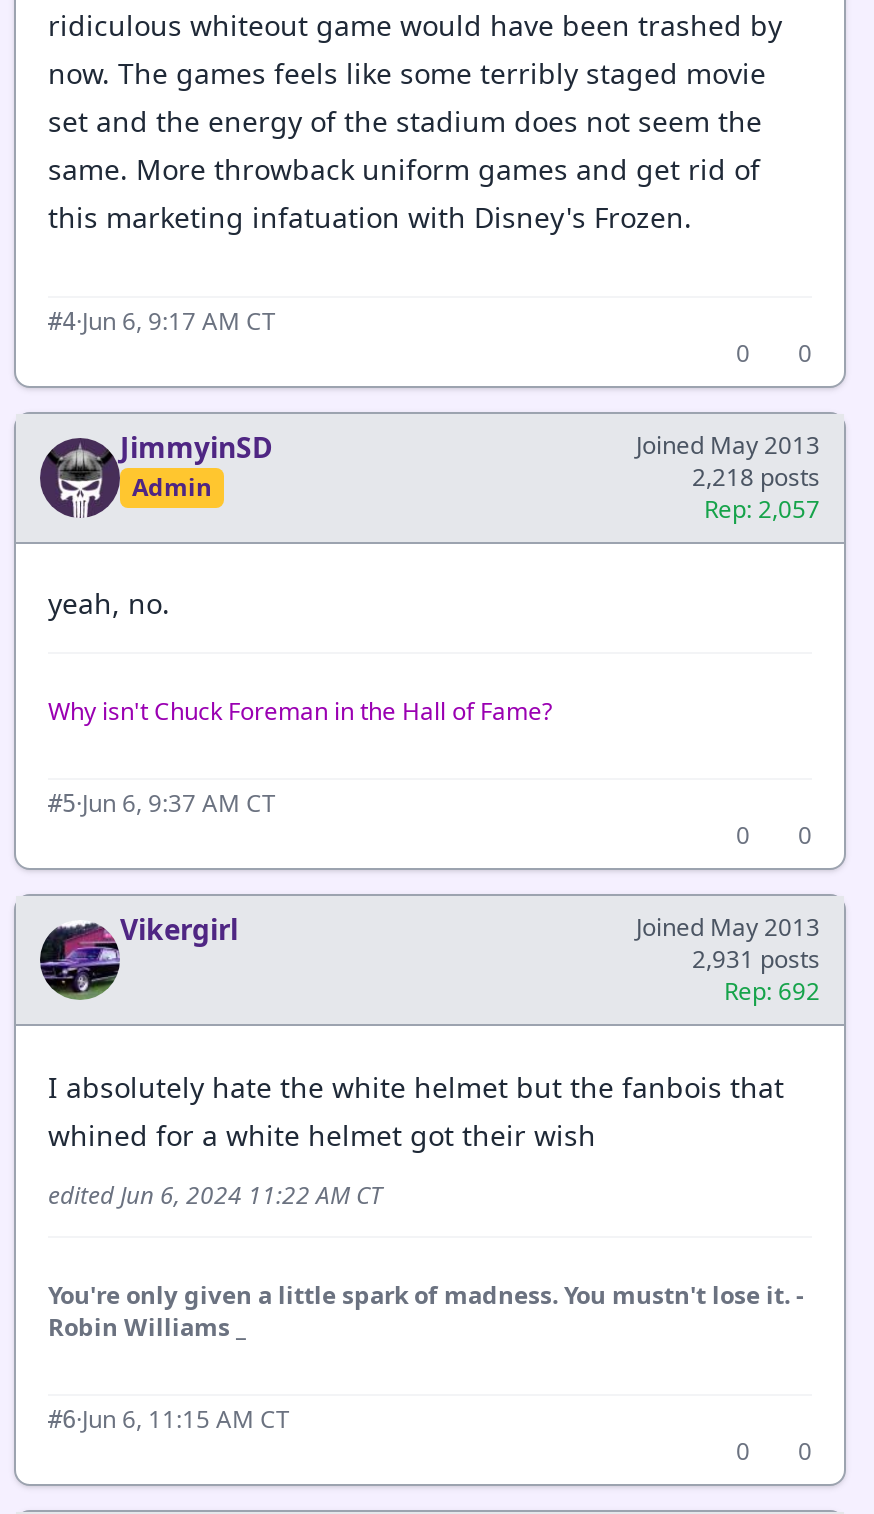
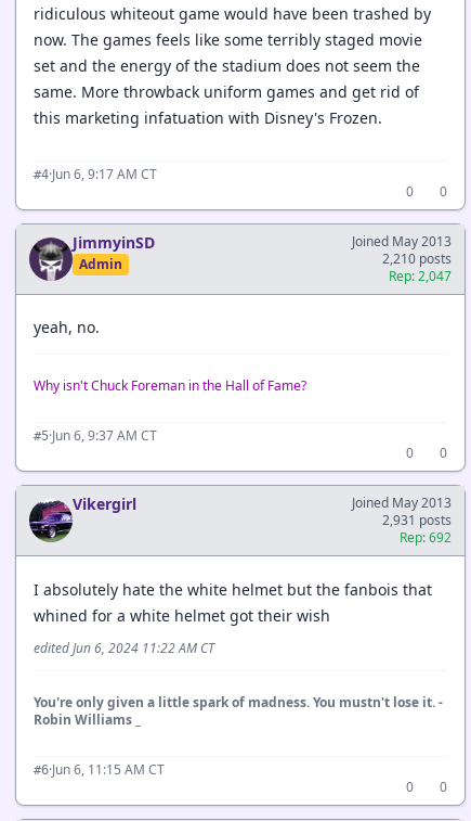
[692,460,820,494] 2,218 posts -> [382,249,452,268] 2,210 posts
[704,492,820,526] Rep: 2,057 -> [389,267,452,285] Rep: 2,047

